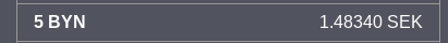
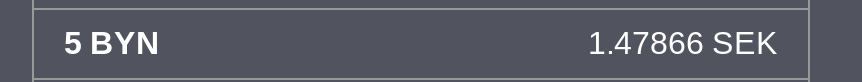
[319,13,423,31] 1.48340 SEK -> [588,26,778,60] 1.47866 SEK

